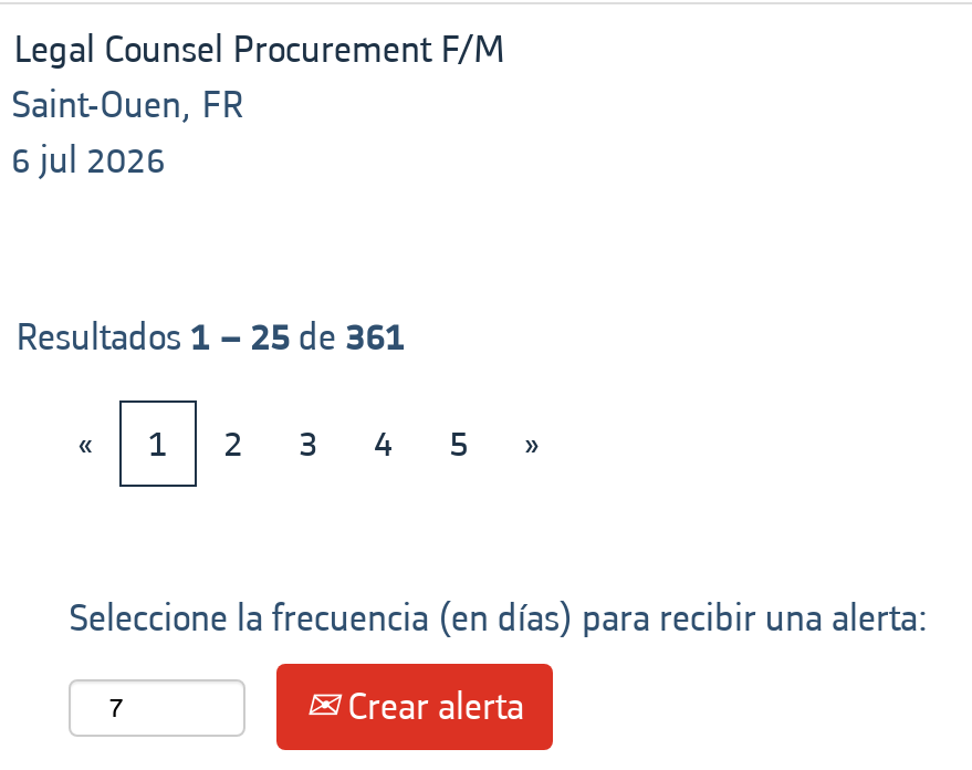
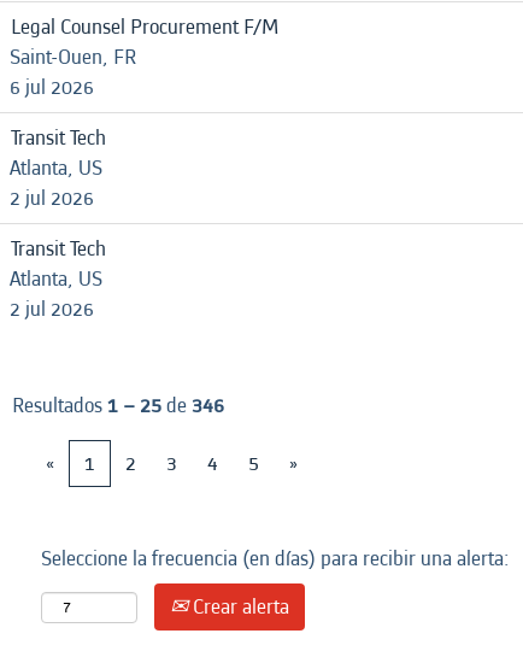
[15,310,405,365] Resultados 1 – 25 de 361 -> [10,123,224,421] Transit Tech | Atlanta, US | 2 jul 2026 | Transit Tech | Atlanta, US | 2 jul 2026 | Resultados 1 – 25 de 346

